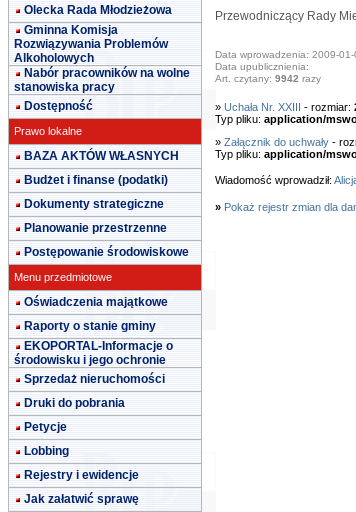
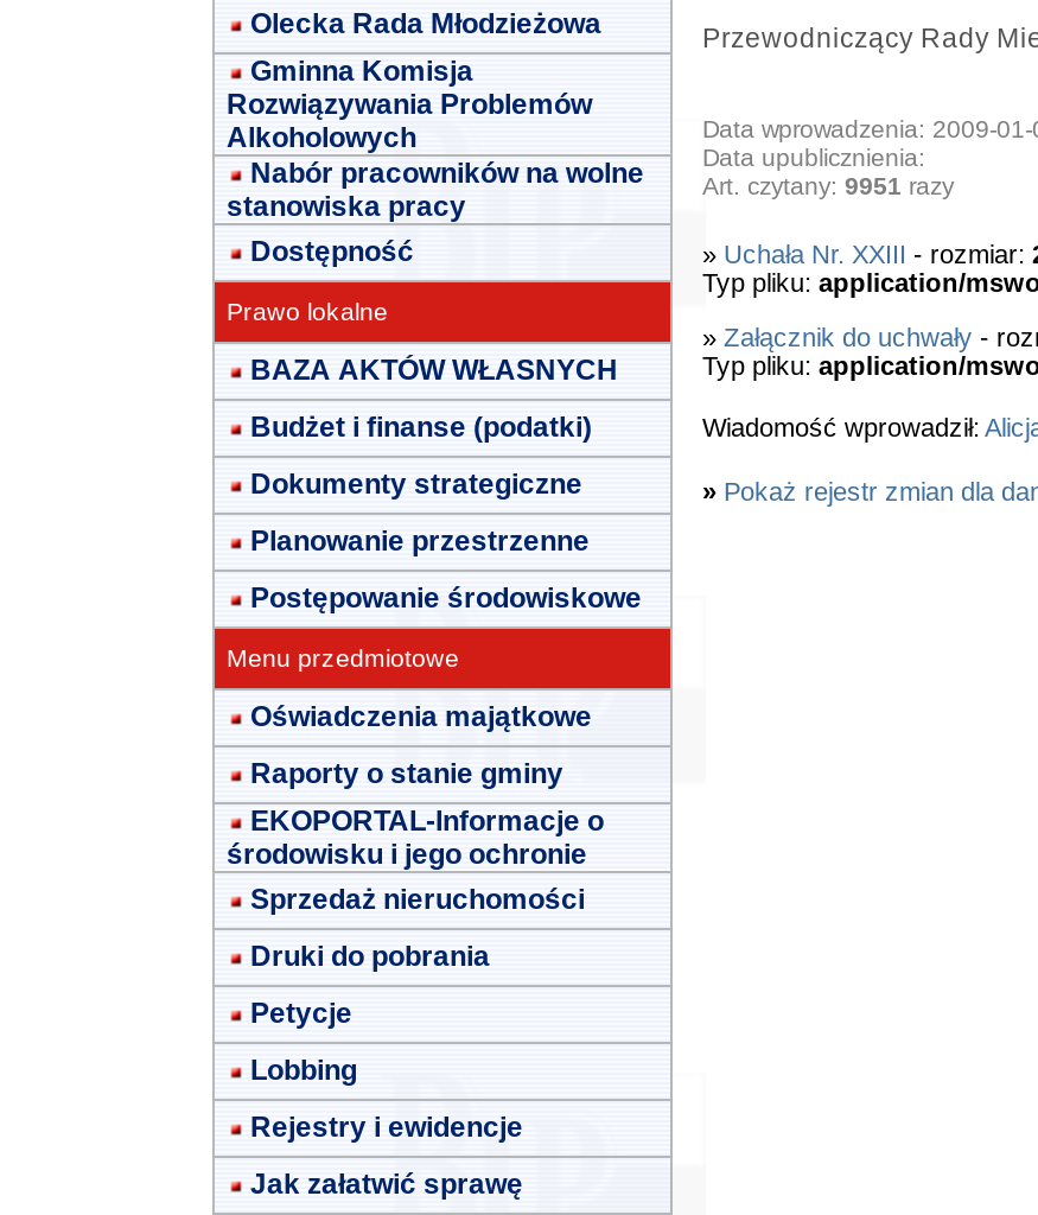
[214,73,320,84] Art. czytany: 9942 razy -> [702,174,954,201] Art. czytany: 9951 razy

